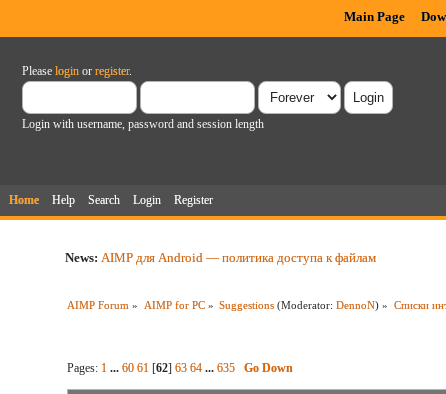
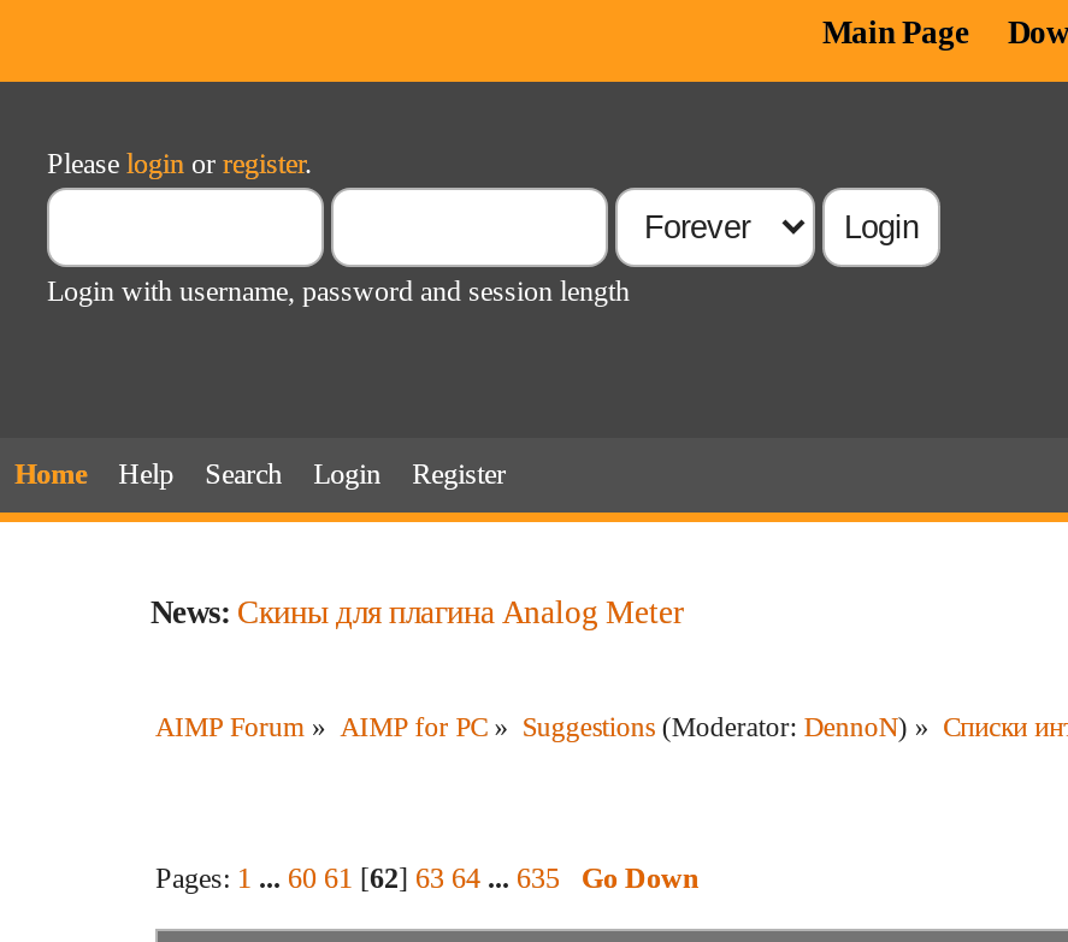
[65,250,376,265] News: AIMP для Android — политика доступа к файлам -> [151,594,683,630] News: Скины для плагина Analog Meter

